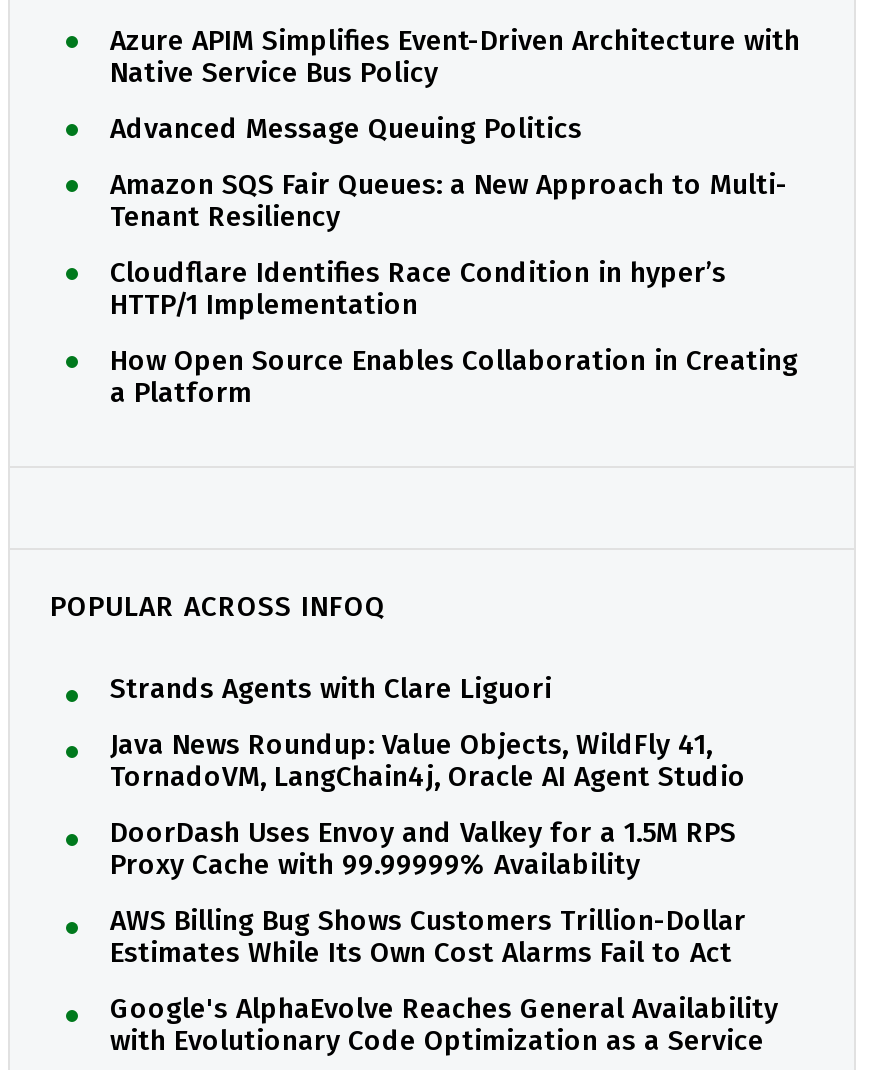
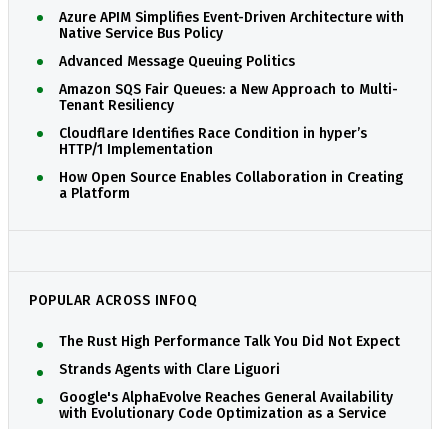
none -> [59,333,400,350] The Rust High Performance Talk You Did Not Expect
moved [110,672,552,706] -> [59,361,280,378]: Strands Agents with Clare Liguori
[110,728,746,970] Java News Roundup: Value Objects, WildFly 41, | TornadoVM, LangChain4j, Oracle AI Agent Studio | DoorDash Uses Envoy and Valkey for a 1.5M RPS | Proxy Cache with 99.99999% Availability | AWS Billing Bug Shows Customers Trillion-Dollar | Estimates While Its Own Cost Alarms Fail to Act -> none

